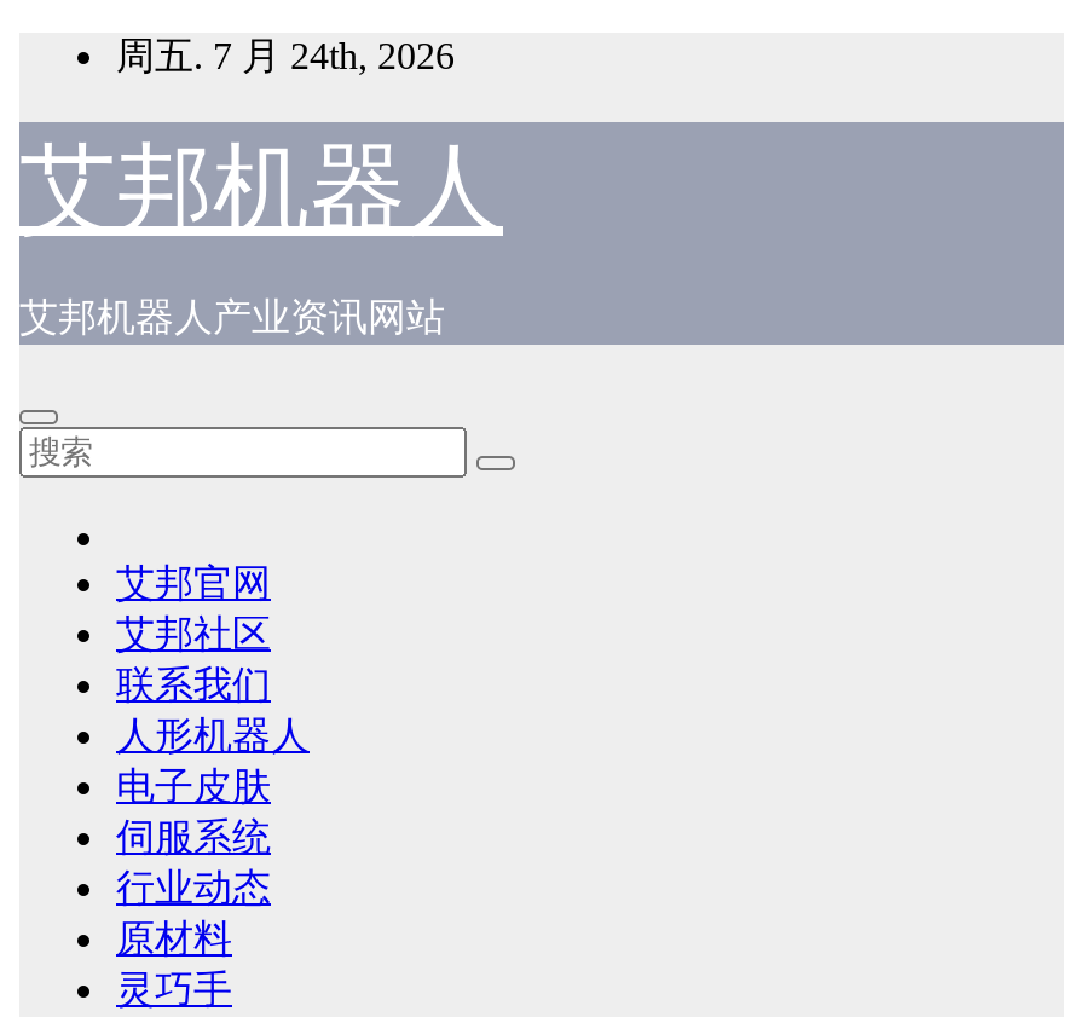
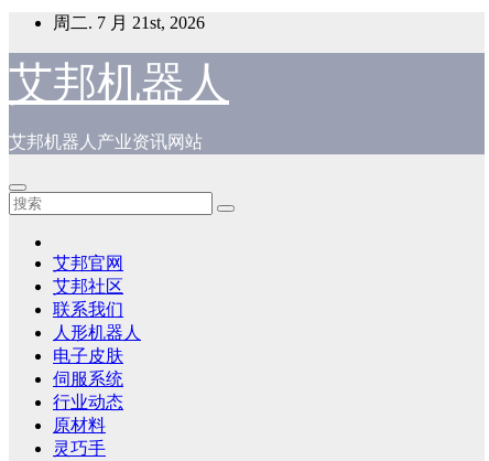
[116,35,455,76] 周五. 7 月 24th, 2026 -> [53,13,205,32] 周二. 7 月 21st, 2026

